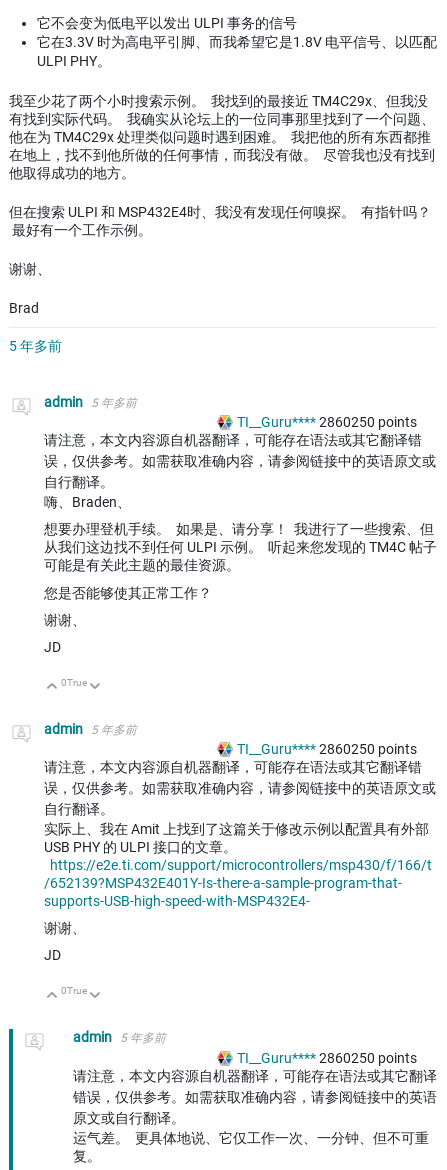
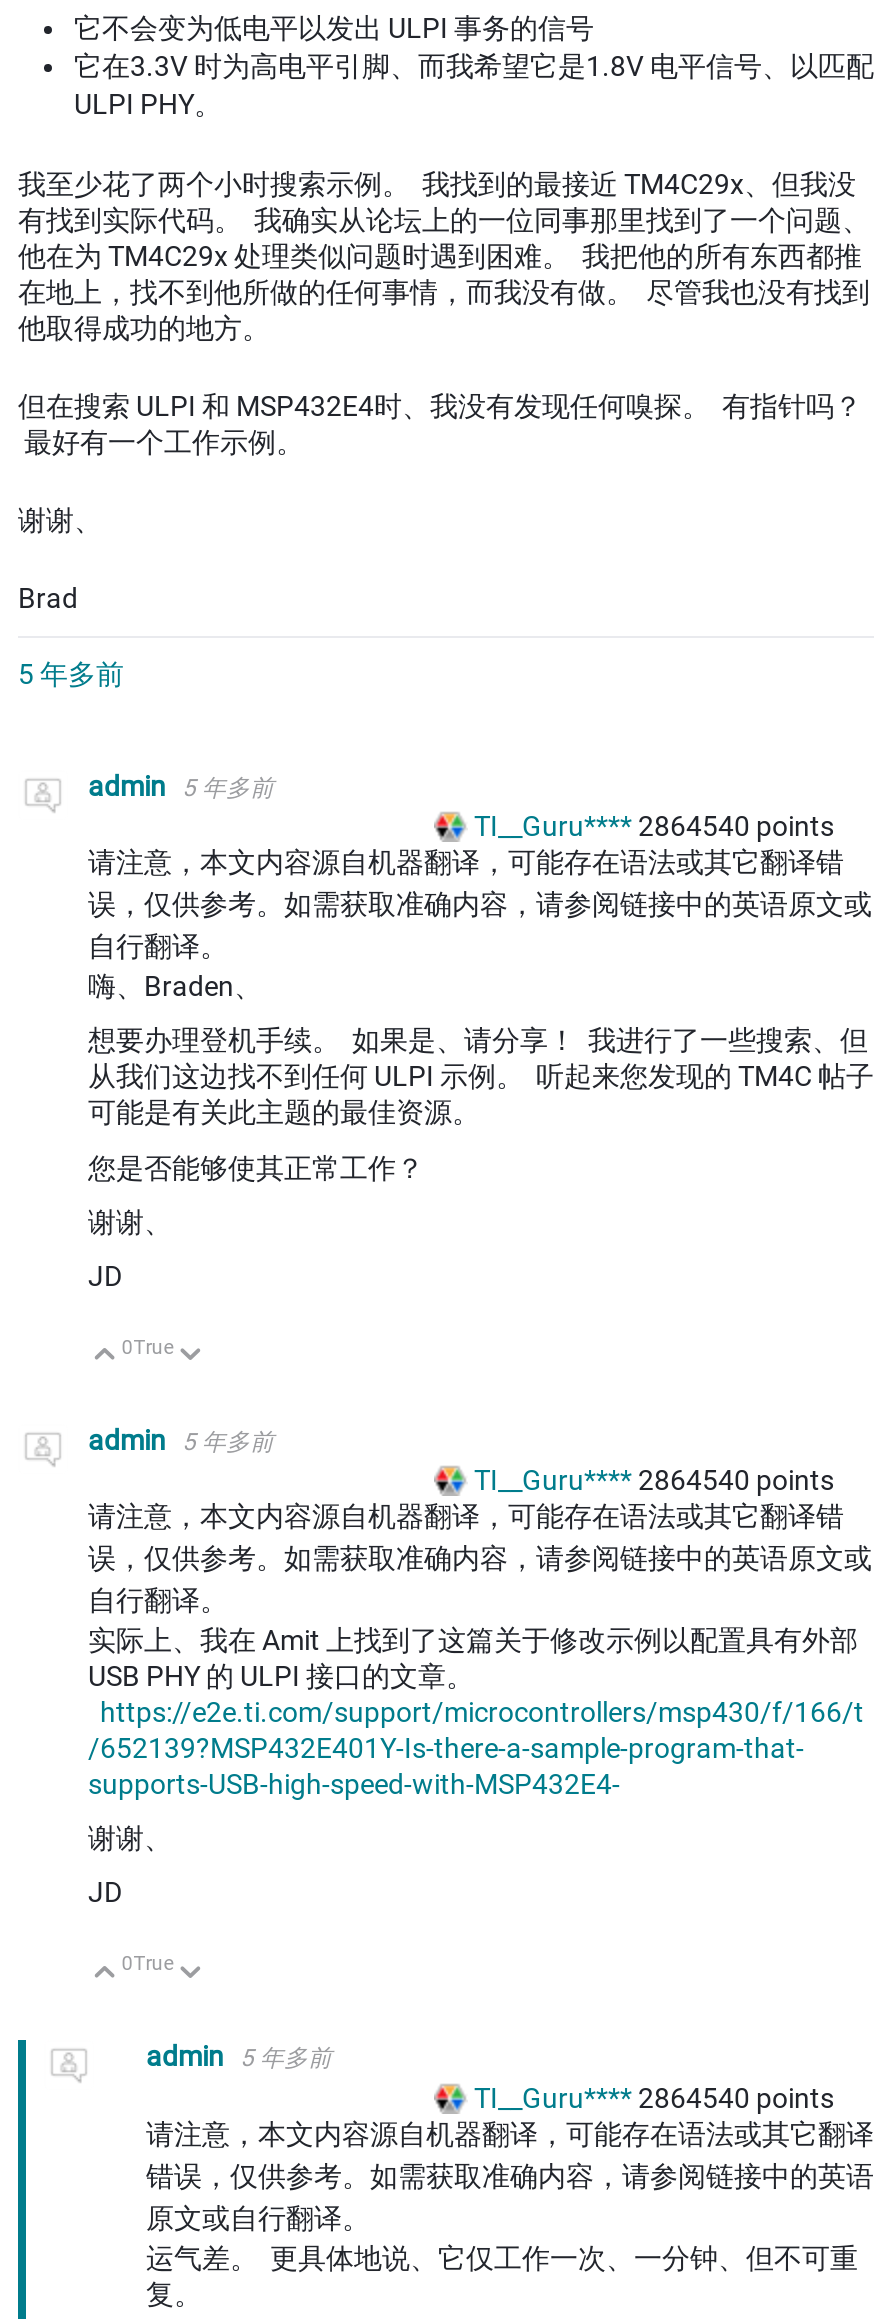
[237,414,417,430] TI__Guru**** 2860250 points -> [474,811,834,843] TI__Guru**** 2864540 points
[237,741,417,757] TI__Guru**** 2860250 points -> [474,1464,834,1496] TI__Guru**** 2864540 points
[237,1050,417,1066] TI__Guru**** 2860250 points -> [474,2081,834,2113] TI__Guru**** 2864540 points

